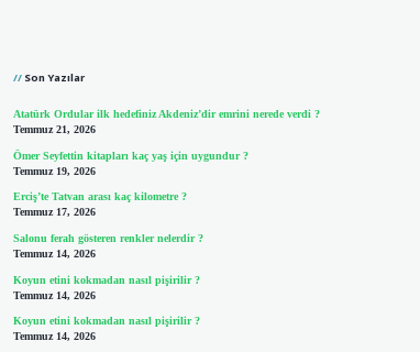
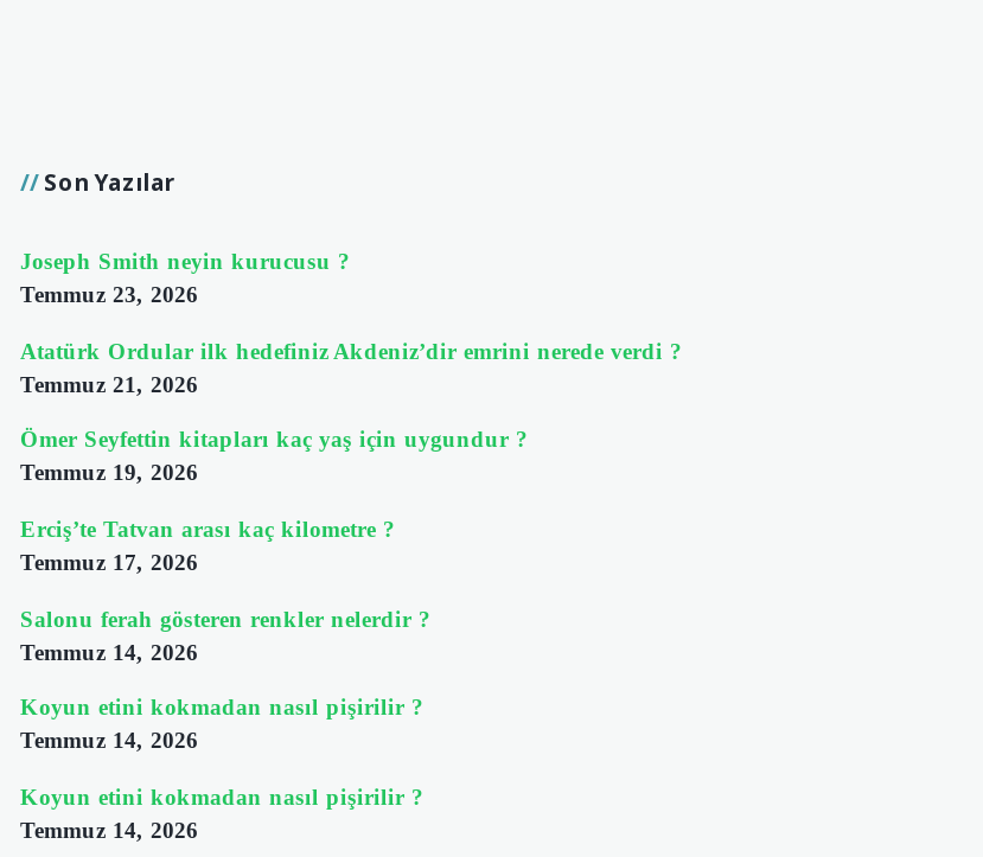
none -> [20,248,350,308] Joseph Smith neyin kurucusu ? | Temmuz 23, 2026

